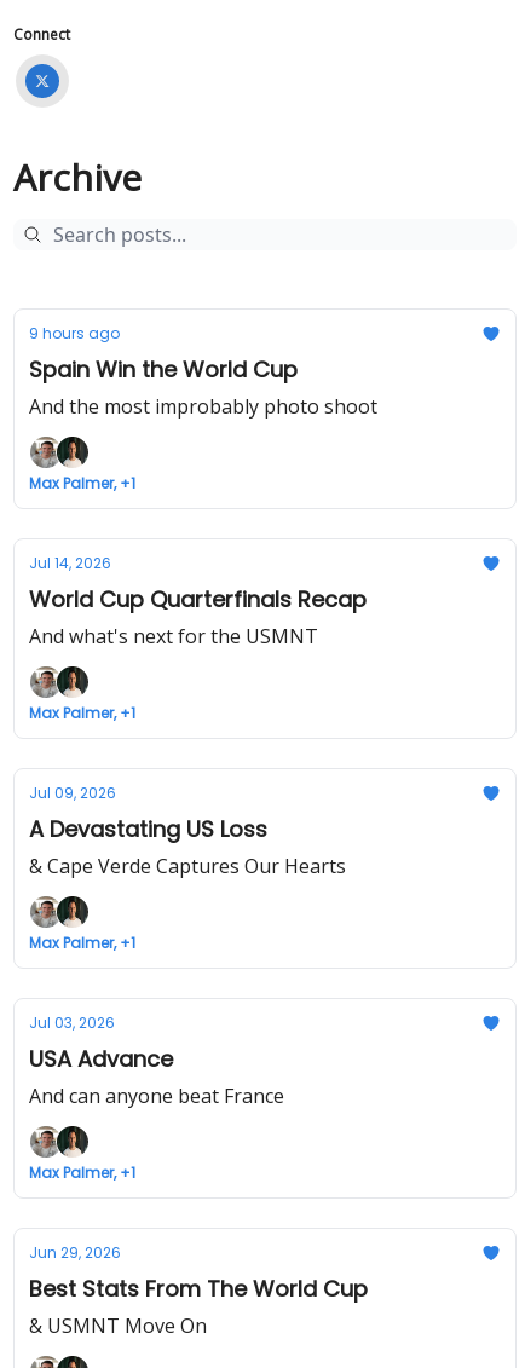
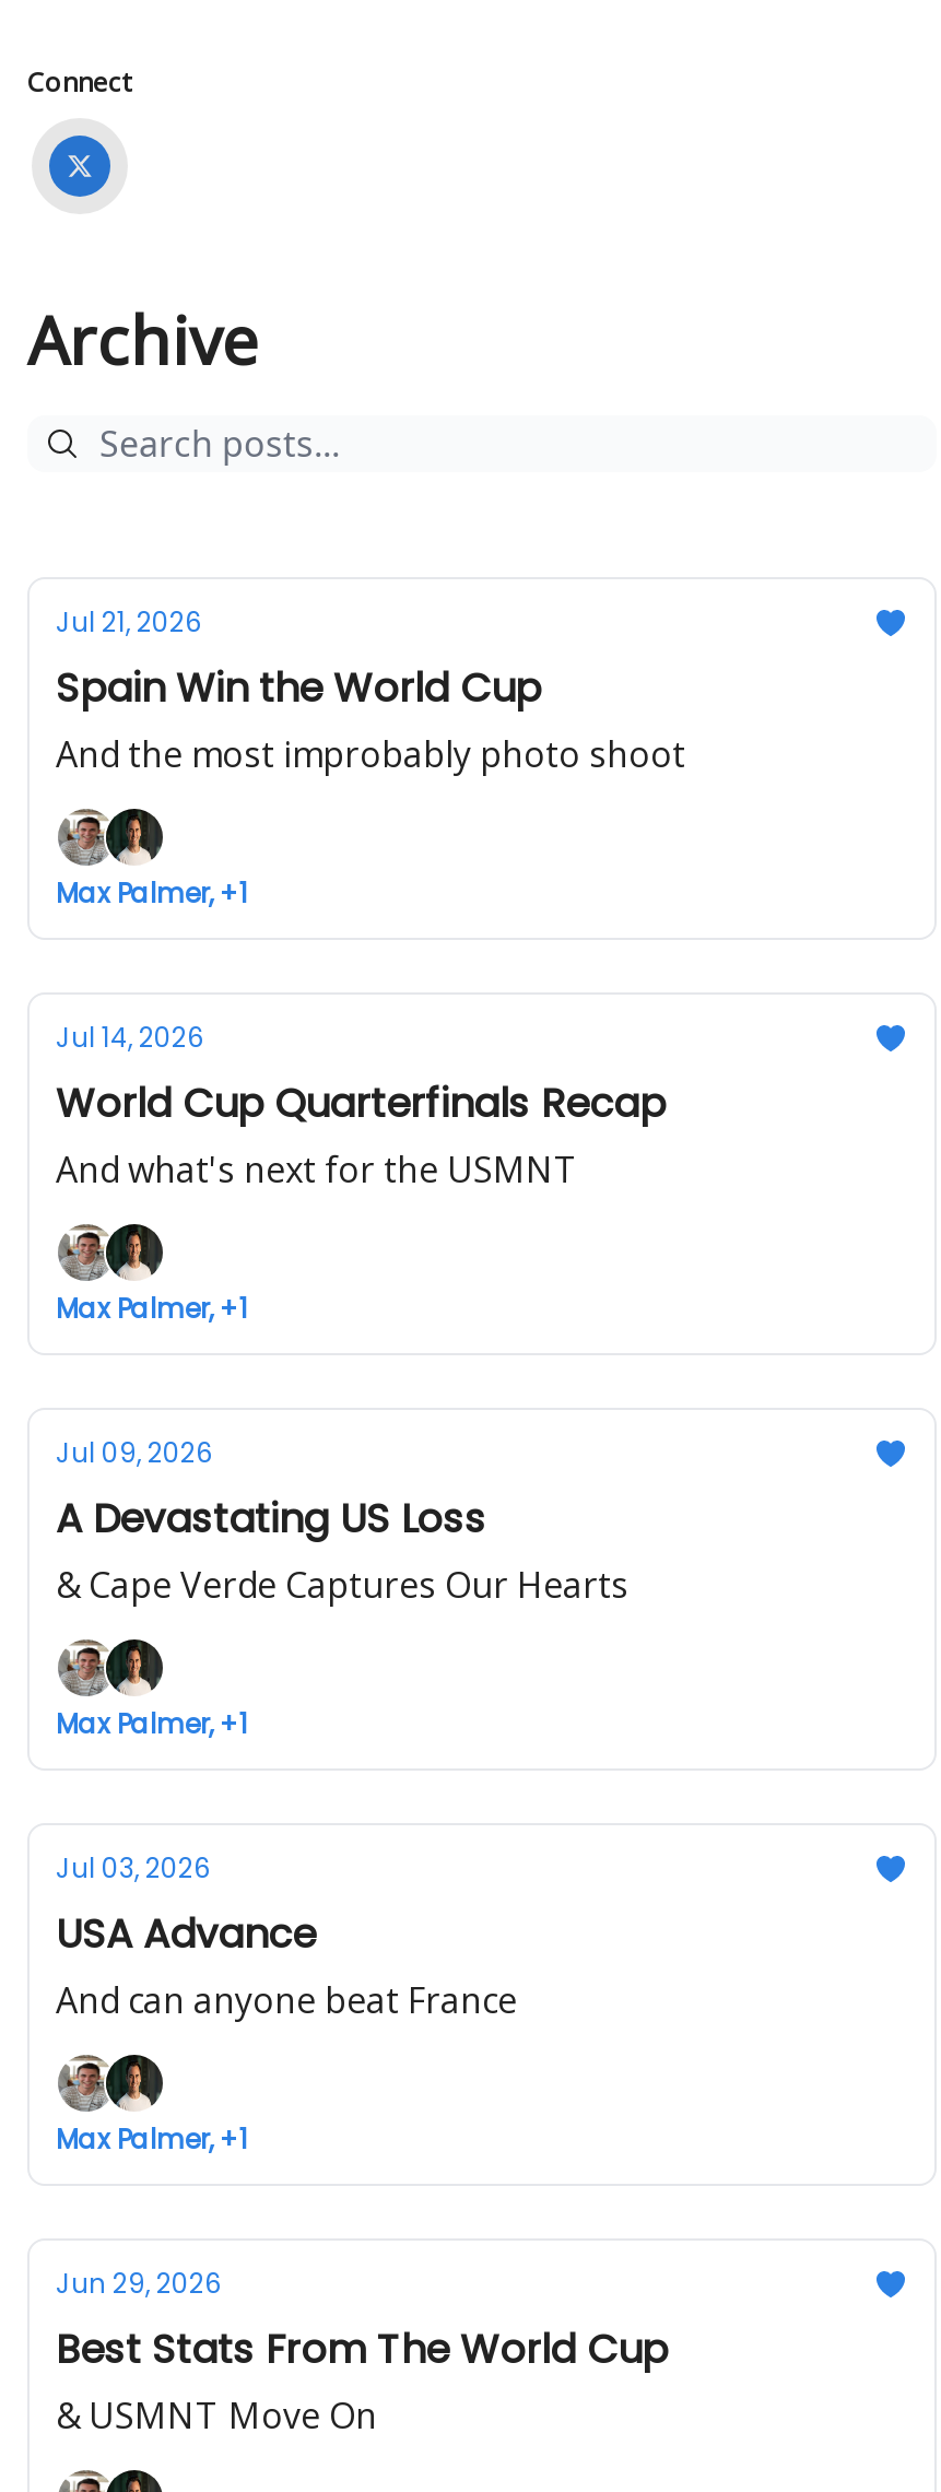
[29,323,120,344] 9 hours ago -> [56,603,202,640] Jul 21, 2026

